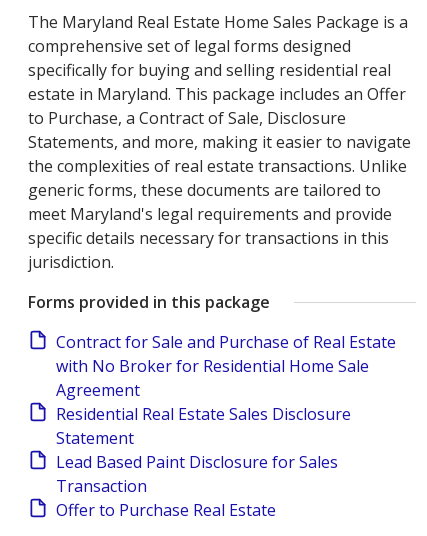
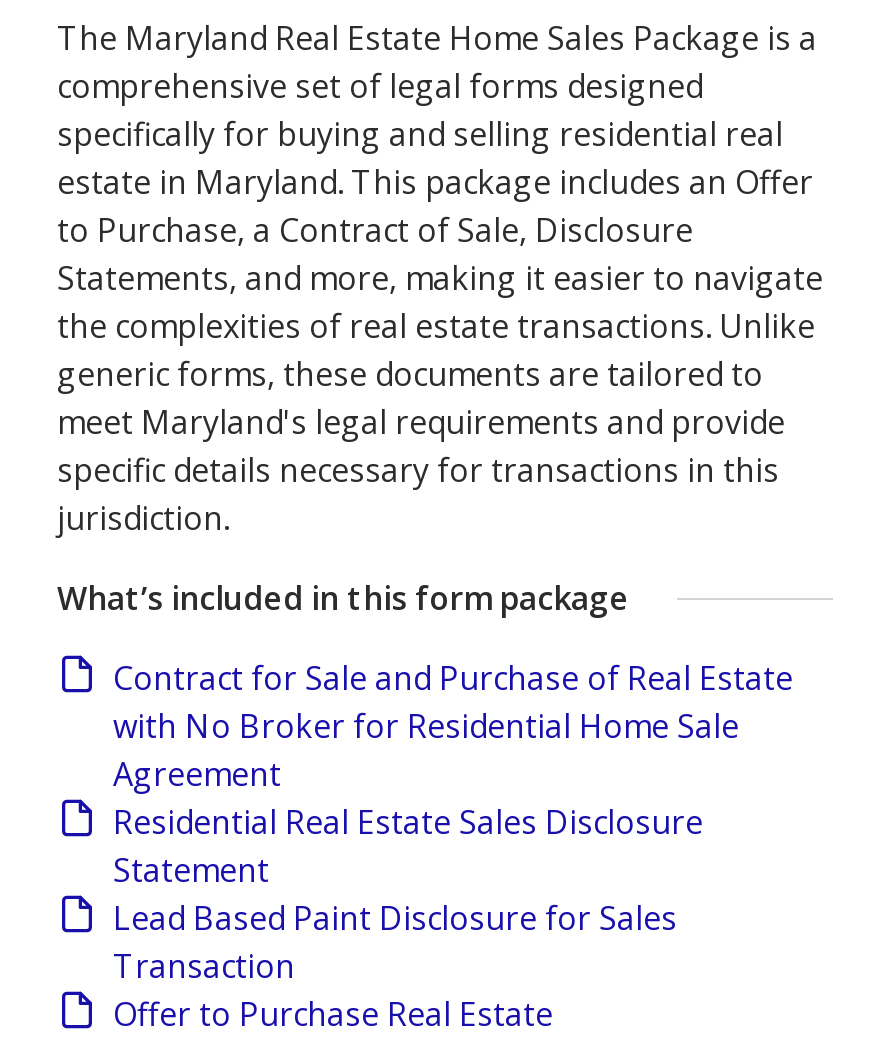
[28,291,270,313] Forms provided in this package -> [57,576,629,620] What’s included in this form package

